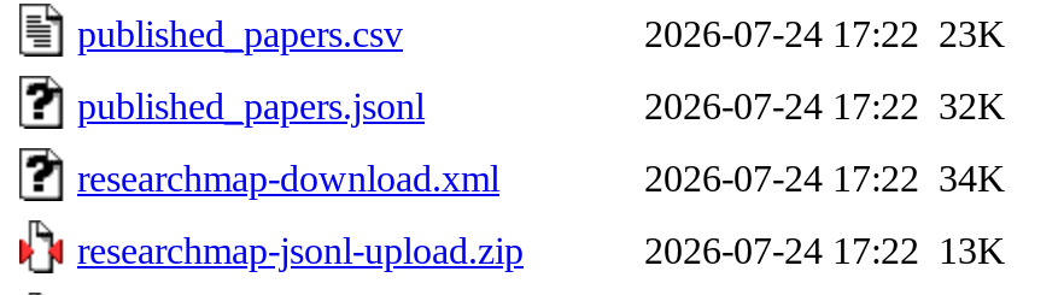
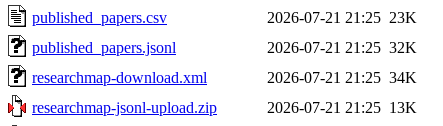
[644,13,1006,54] 2026-07-24 17:22 23K -> [267,9,417,26] 2026-07-21 21:25 23K
[644,85,1006,126] 2026-07-24 17:22 32K -> [267,39,417,56] 2026-07-21 21:25 32K
[644,157,1006,198] 2026-07-24 17:22 34K -> [267,69,417,86] 2026-07-21 21:25 34K
[644,230,1006,271] 2026-07-24 17:22 13K -> [267,99,417,116] 2026-07-21 21:25 13K

